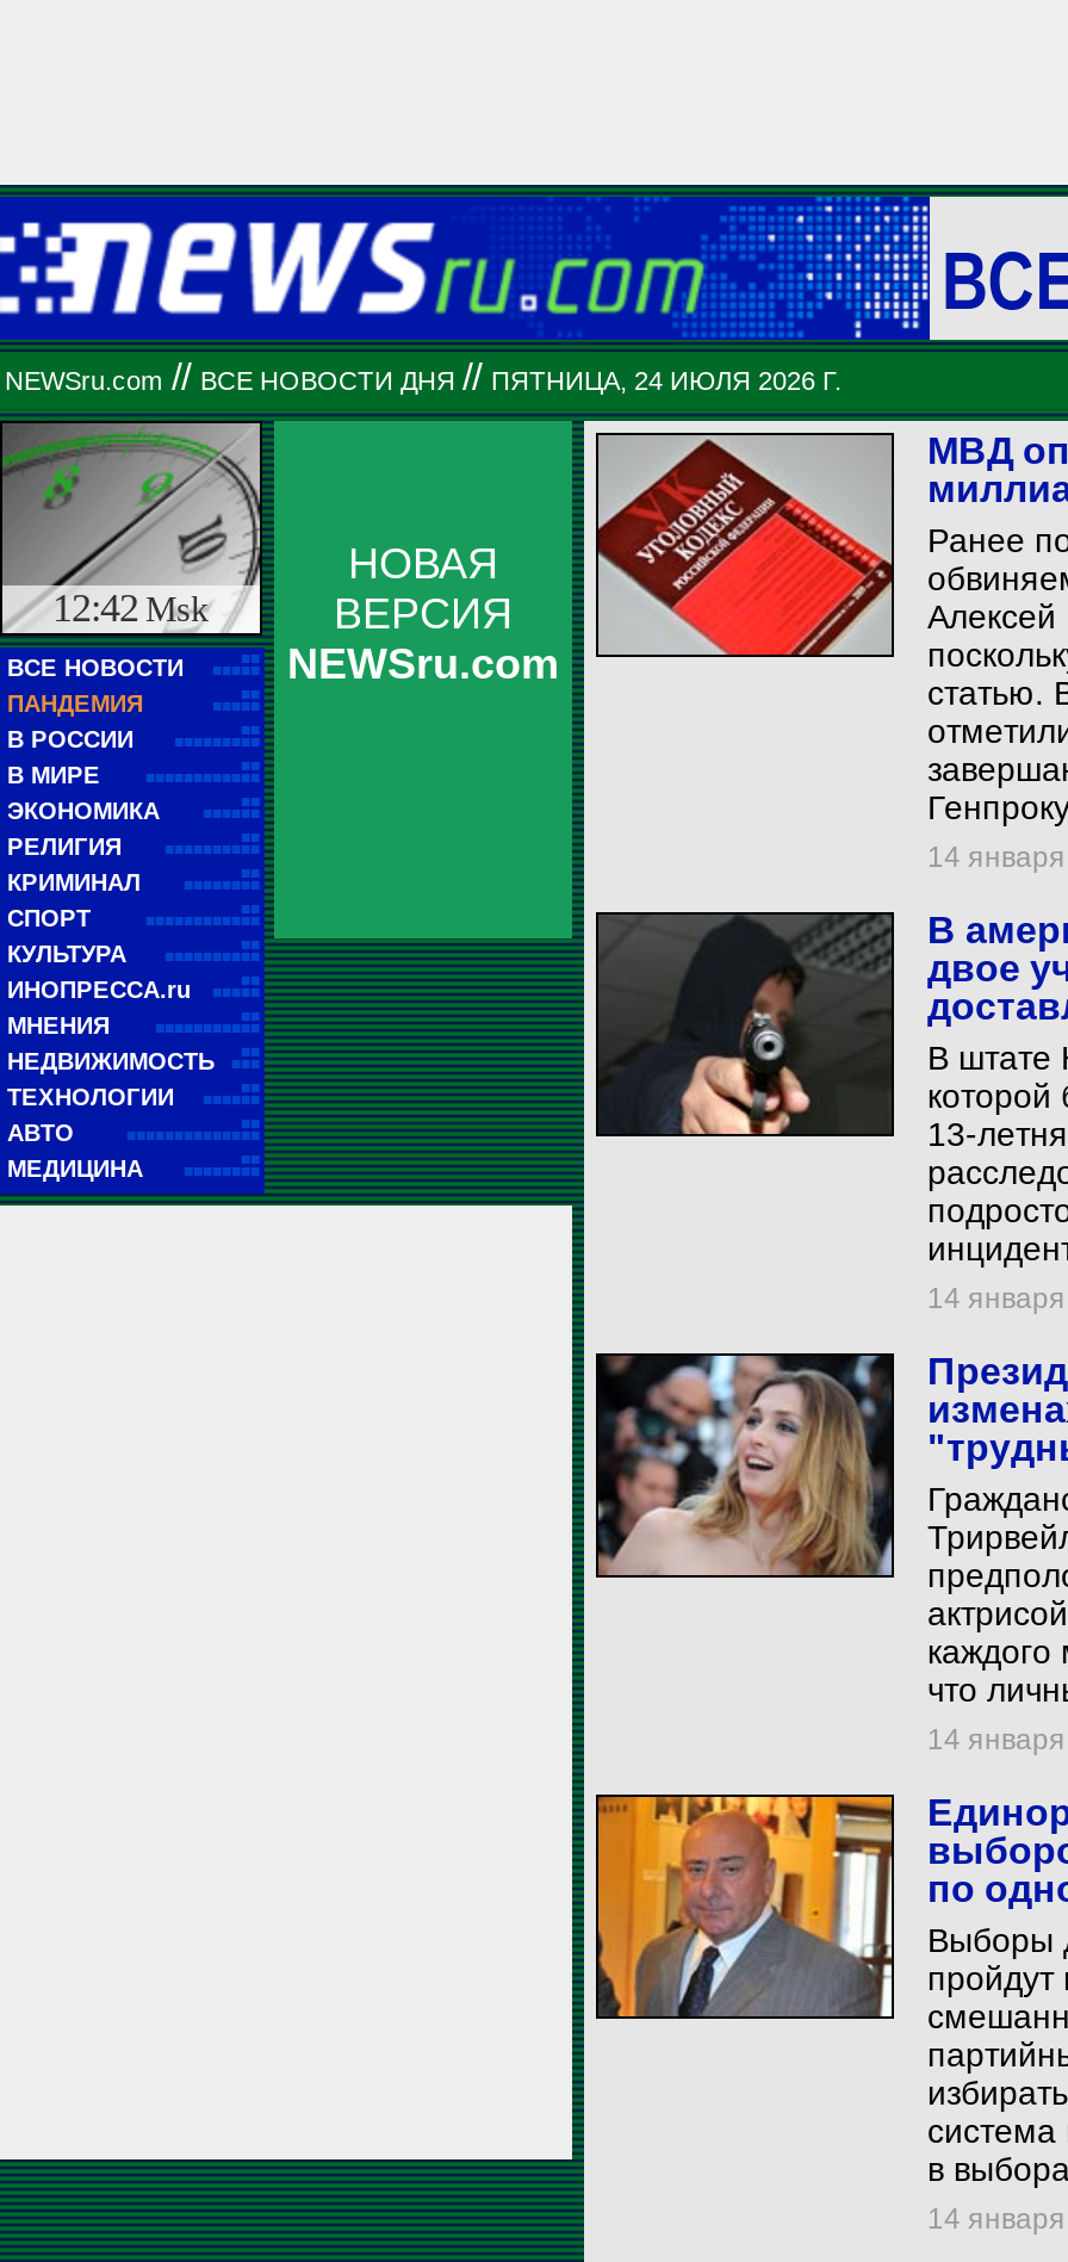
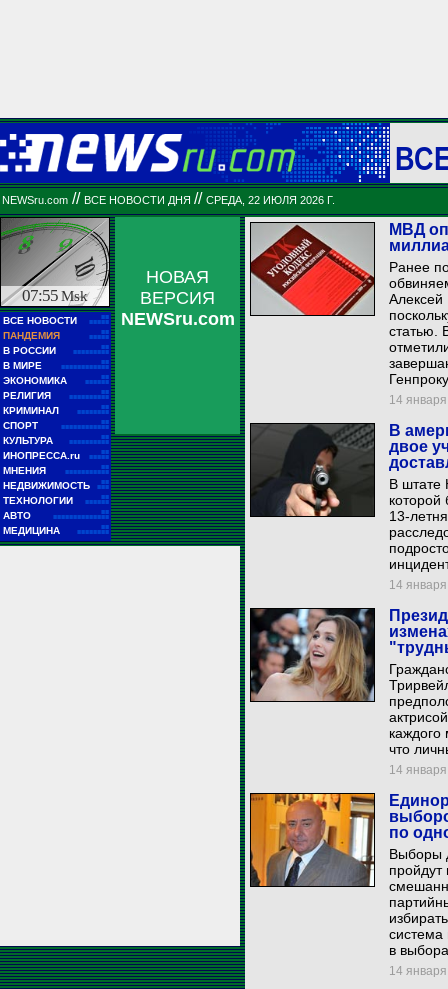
[5,357,842,397] NEWSru.com // ВСЕ НОВОСТИ ДНЯ // ПЯТНИЦА, 24 ИЮЛЯ 2026 Г. -> [2,190,335,207] NEWSru.com // ВСЕ НОВОСТИ ДНЯ // СРЕДА, 22 ИЮЛЯ 2026 Г.
[52,585,210,631] 12:42 Msk -> [22,286,88,305] 07:55 Msk

